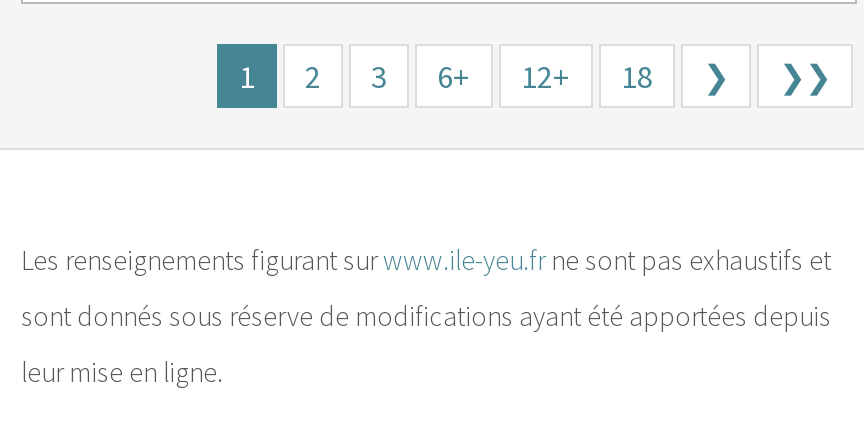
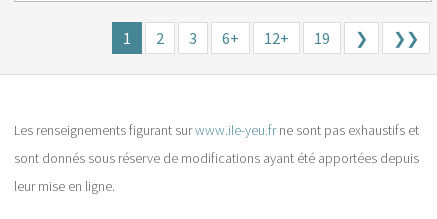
[621,56,653,96] 18 -> [314,28,330,48] 19

